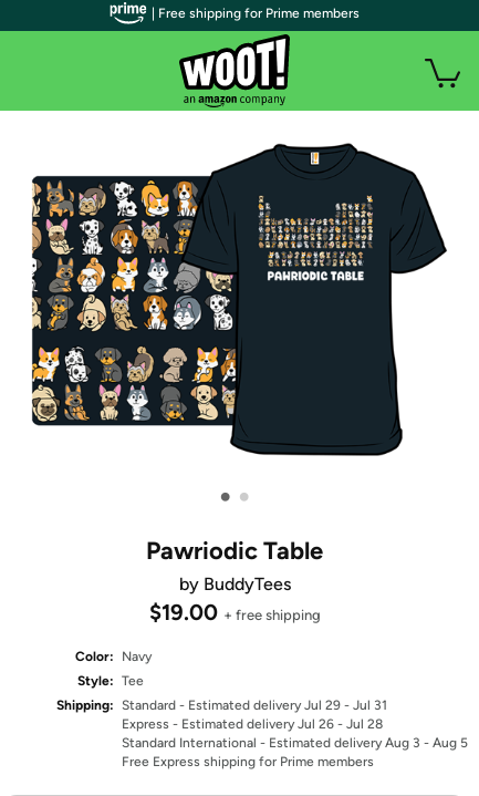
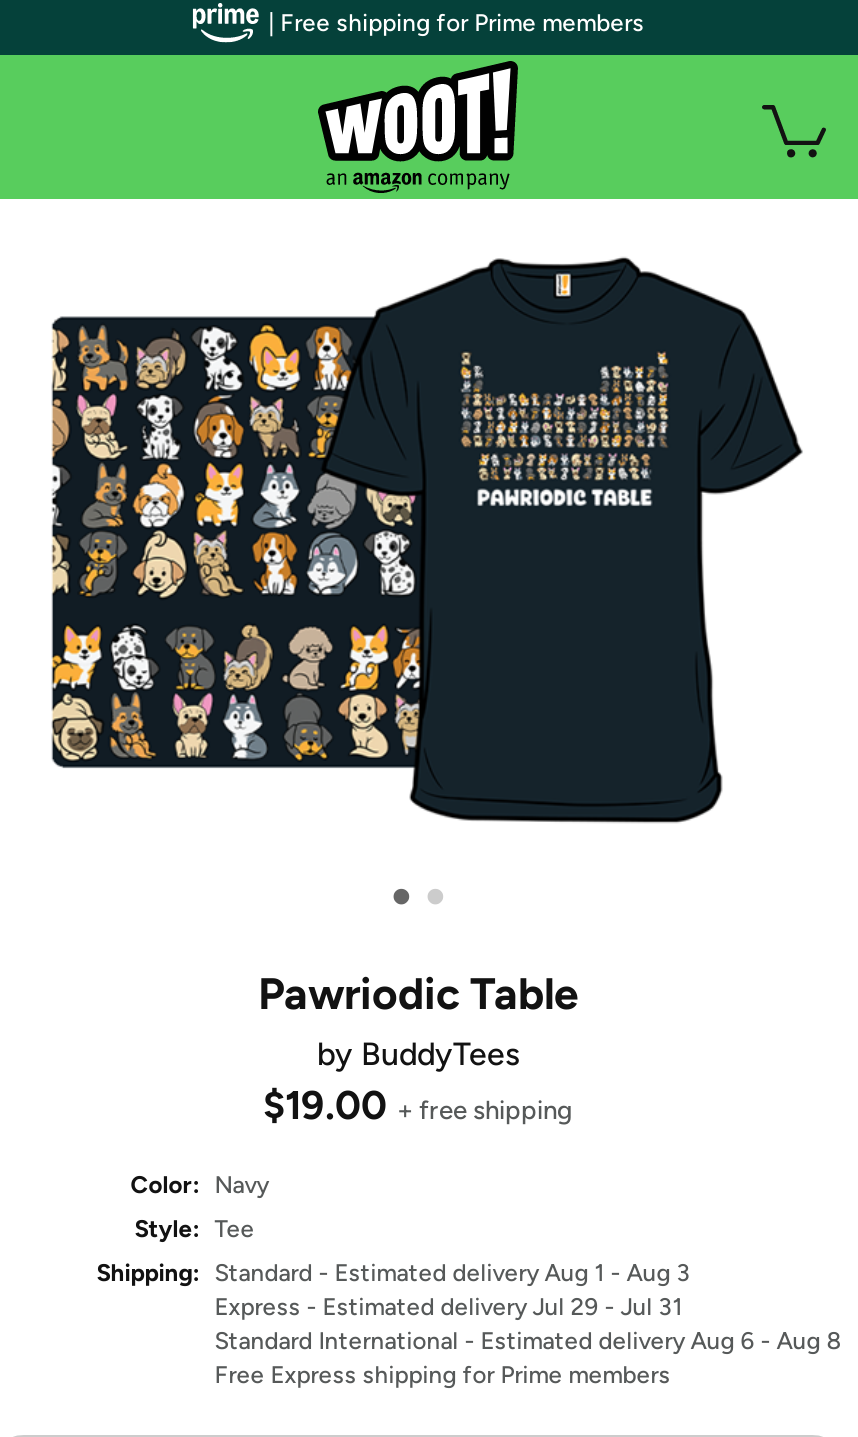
[57,697,387,713] Shipping: Standard - Estimated delivery Jul 29 - Jul 31 -> [96,1259,690,1287] Shipping: Standard - Estimated delivery Aug 1 - Aug 3
[122,716,383,732] Express - Estimated delivery Jul 26 - Jul 28 -> [214,1293,682,1321] Express - Estimated delivery Jul 29 - Jul 31
[122,735,468,751] Standard International - Estimated delivery Aug 3 - Aug 5 -> [214,1327,840,1355] Standard International - Estimated delivery Aug 6 - Aug 8

